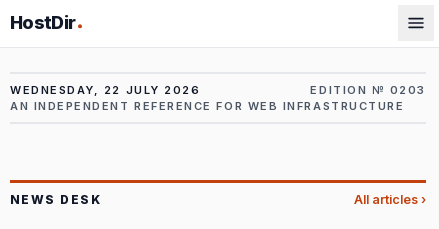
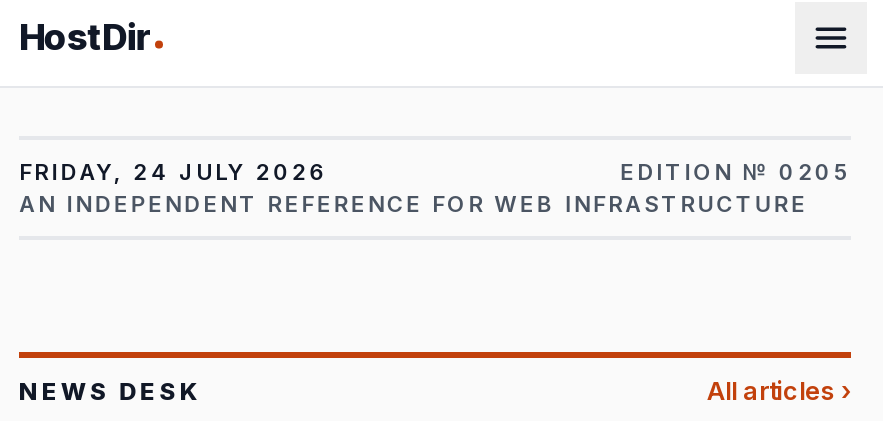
[10,83,200,97] WEDNESDAY, 22 JULY 2026 -> [19,158,329,186] FRIDAY, 24 JULY 2026
[310,83,426,97] EDITION № 0203 -> [620,158,851,186] EDITION № 0205

